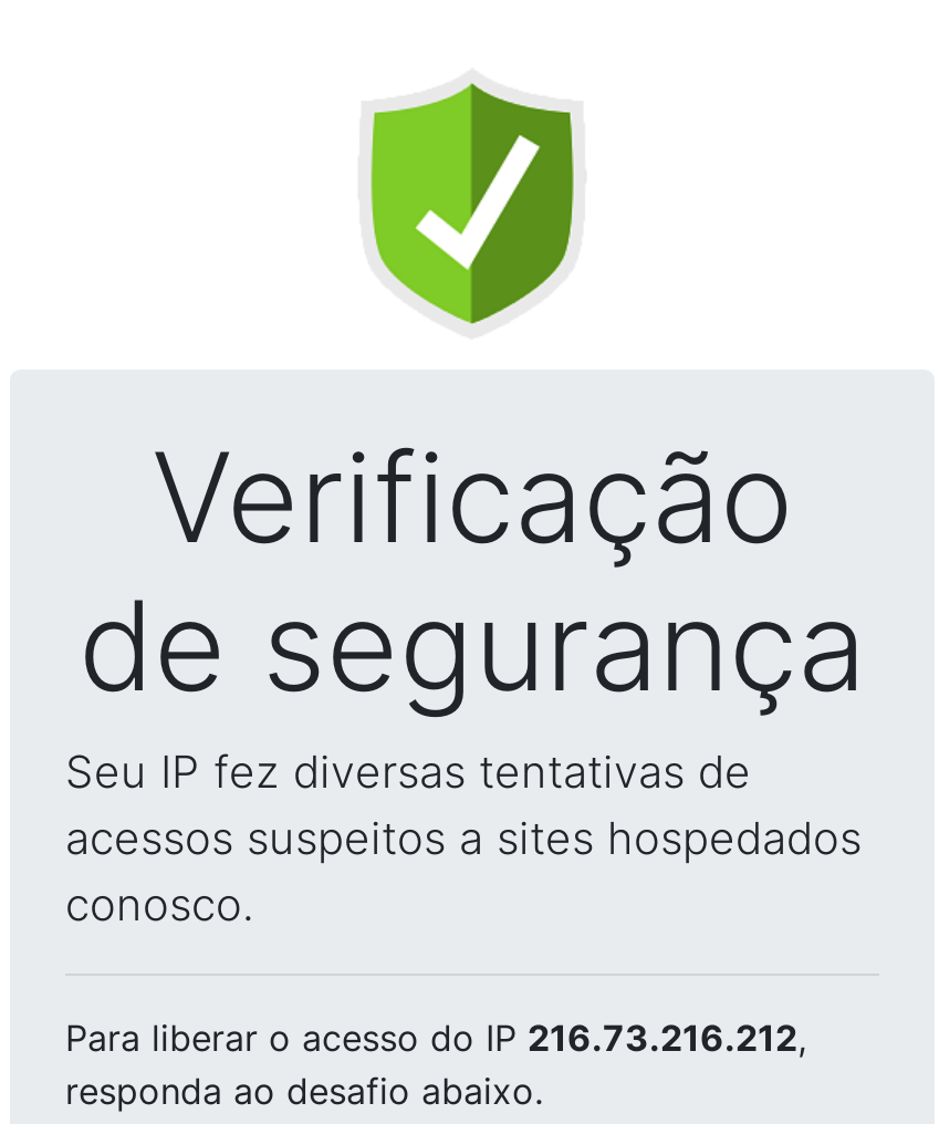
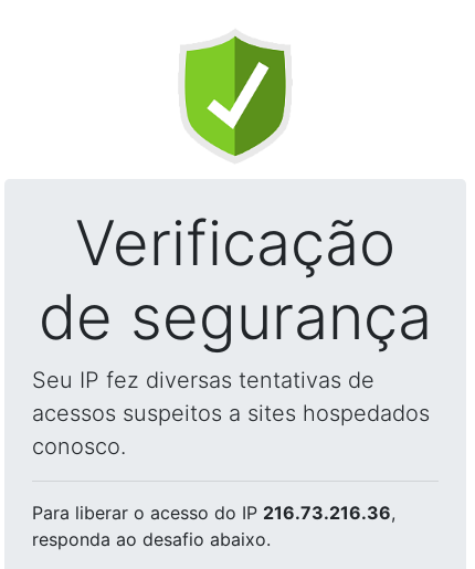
[65,1016,806,1060] Para liberar o acesso do IP 216.73.216.212, -> [32,502,395,524] Para liberar o acesso do IP 216.73.216.36,

